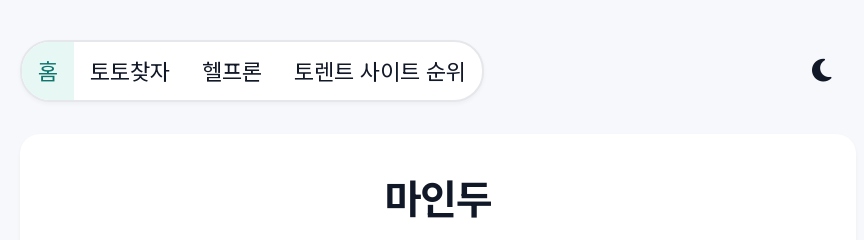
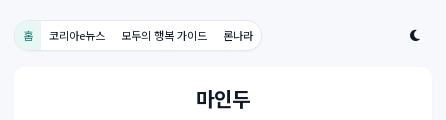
[90,54,466,86] 토토찾자 | 헬프론 | 토렌트 사이트 순위 -> [49,27,253,43] 코리아e뉴스 | 모두의 행복 가이드 | 론나라

